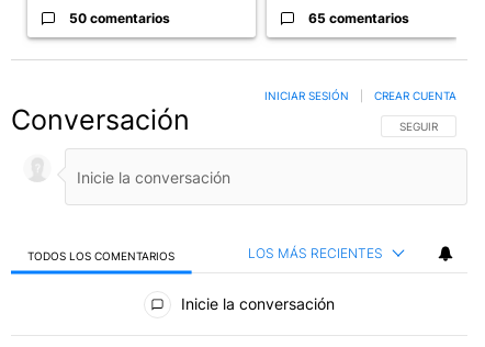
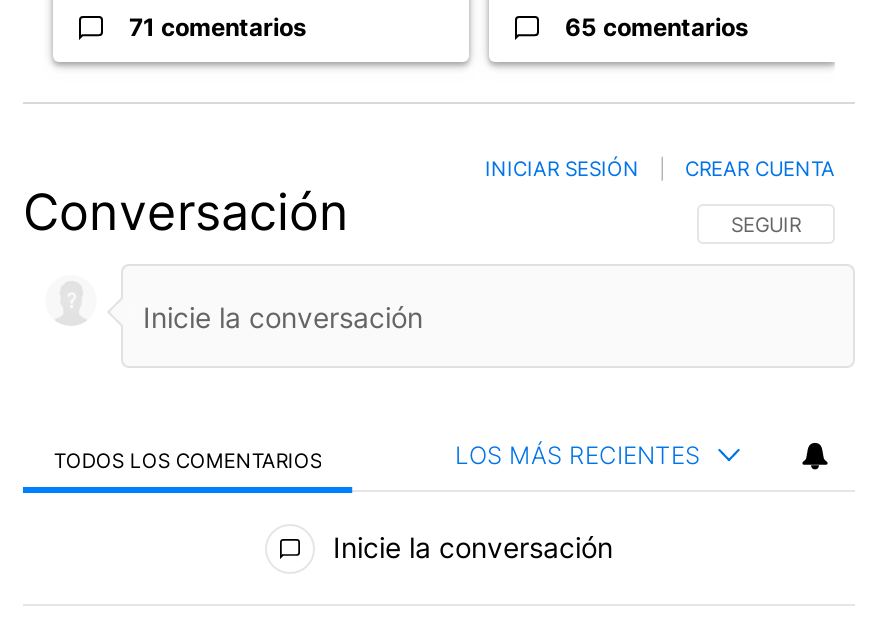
[69,10,170,27] 50 comentarios -> [129,13,307,43] 71 comentarios

